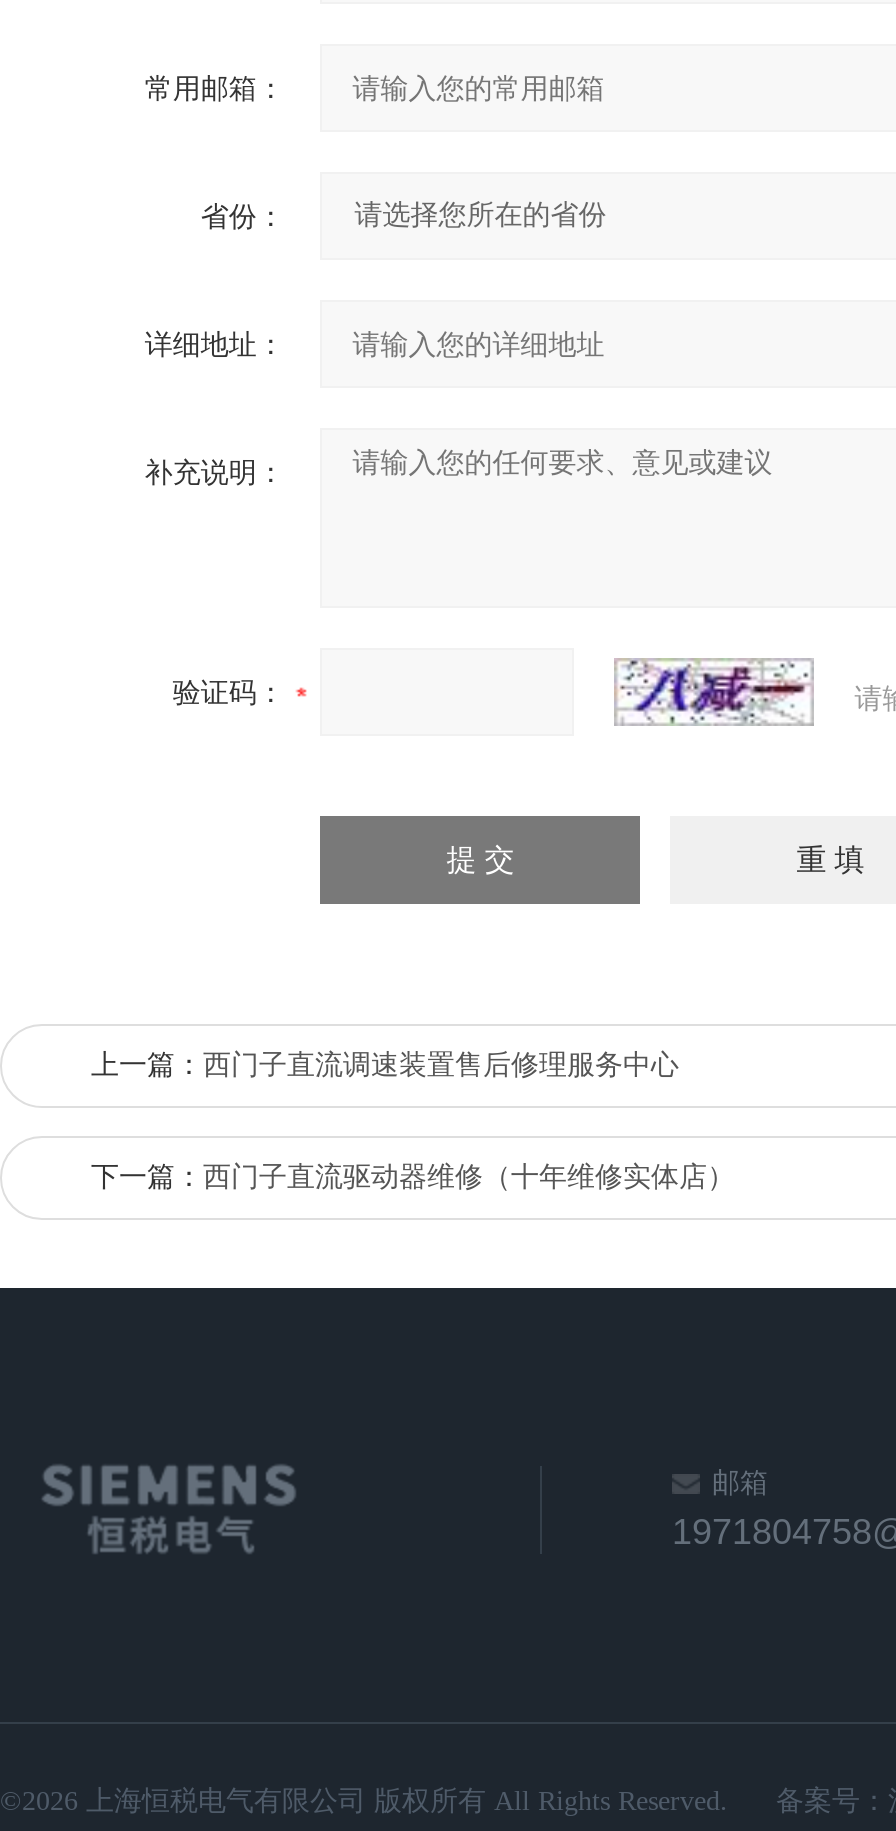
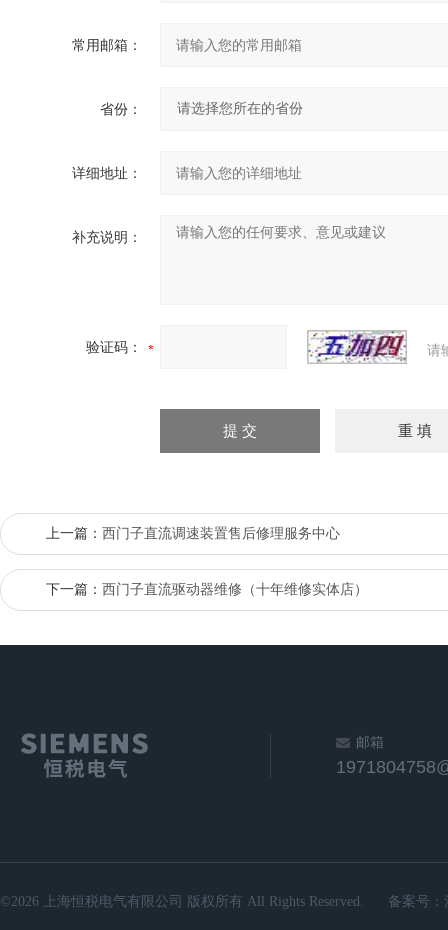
[622,660,810,724] [image] -> [308,331,406,363] [image]

